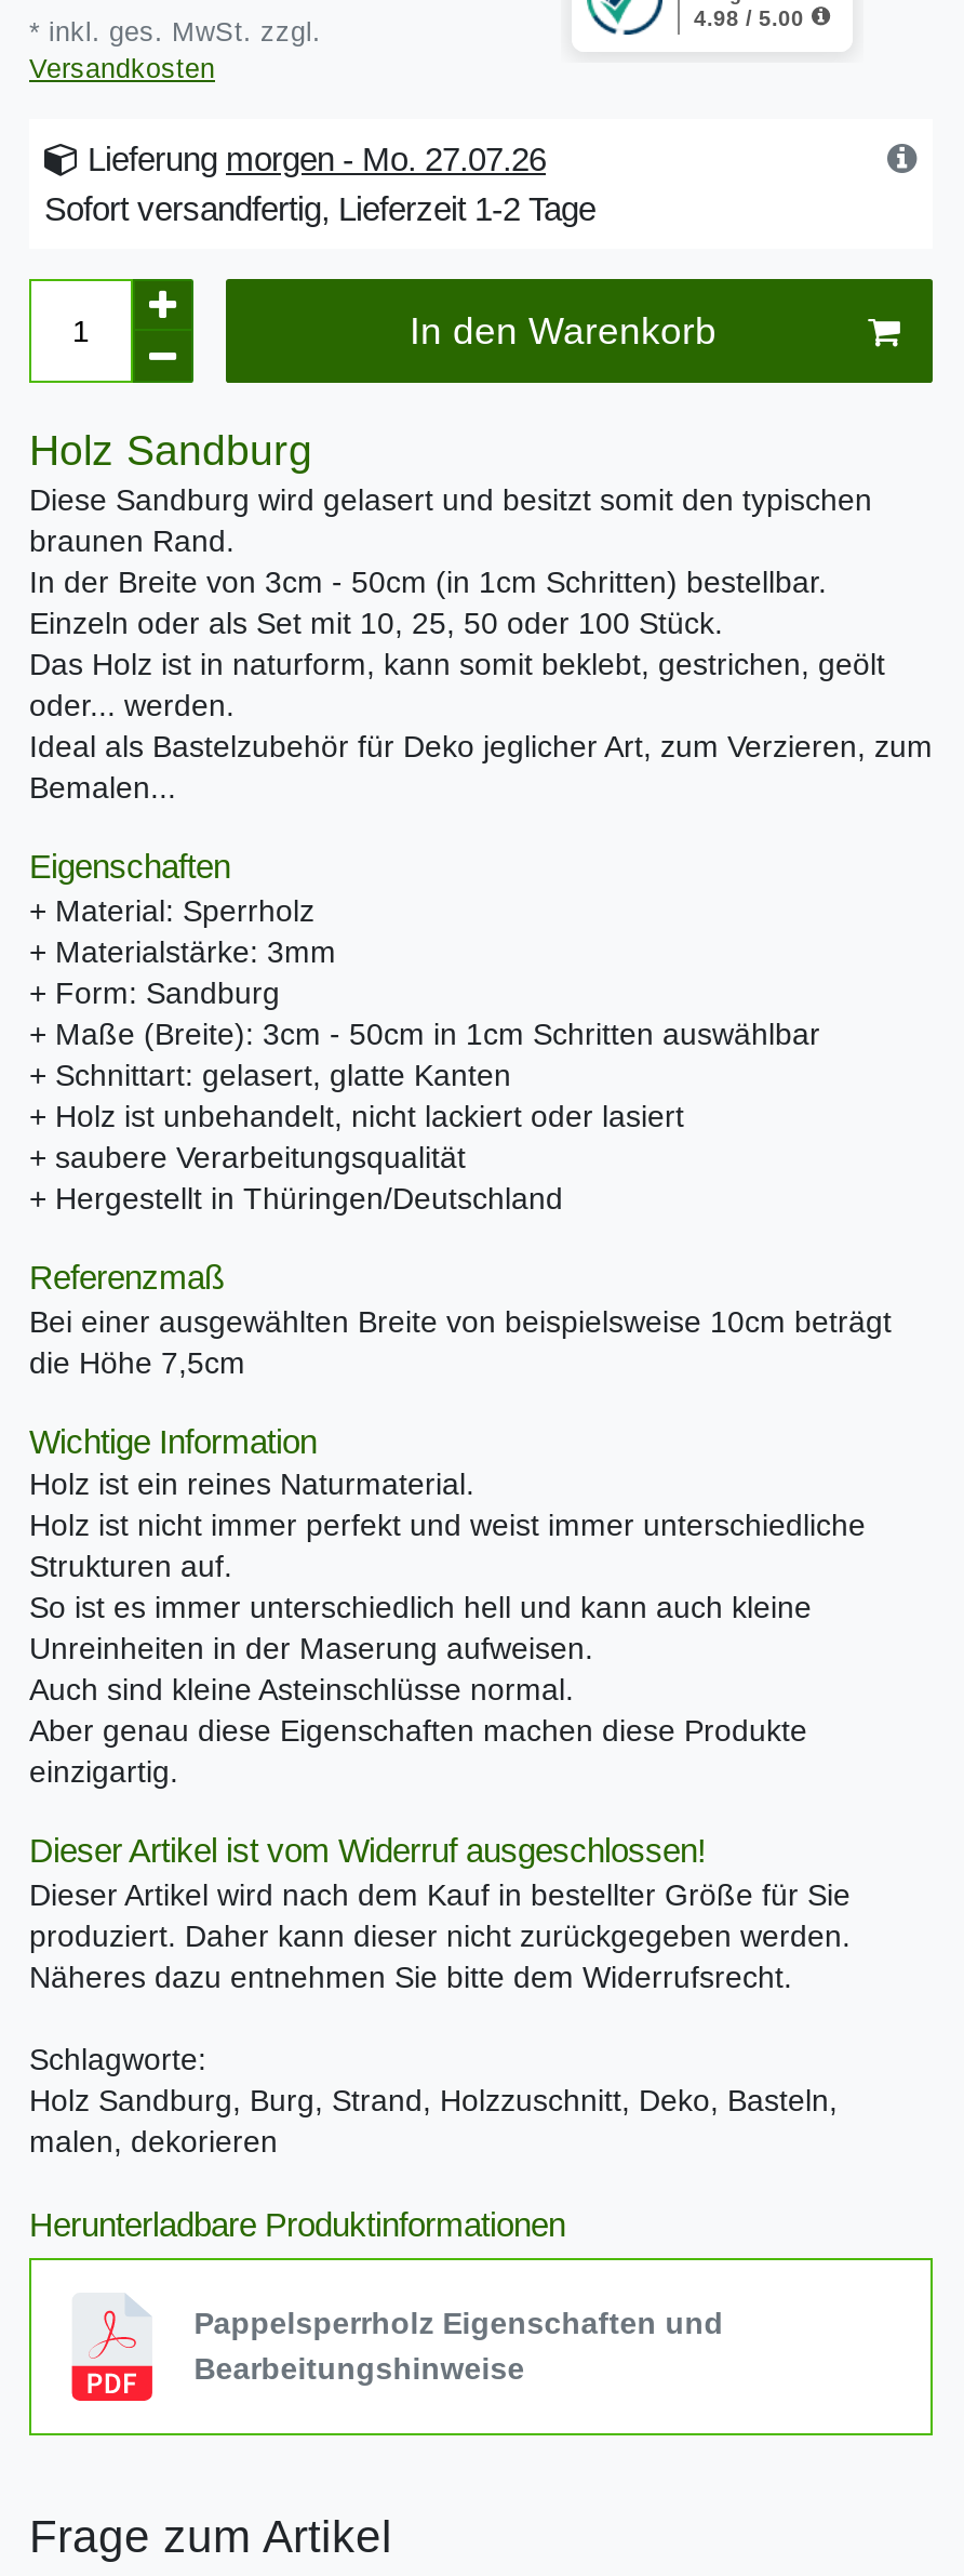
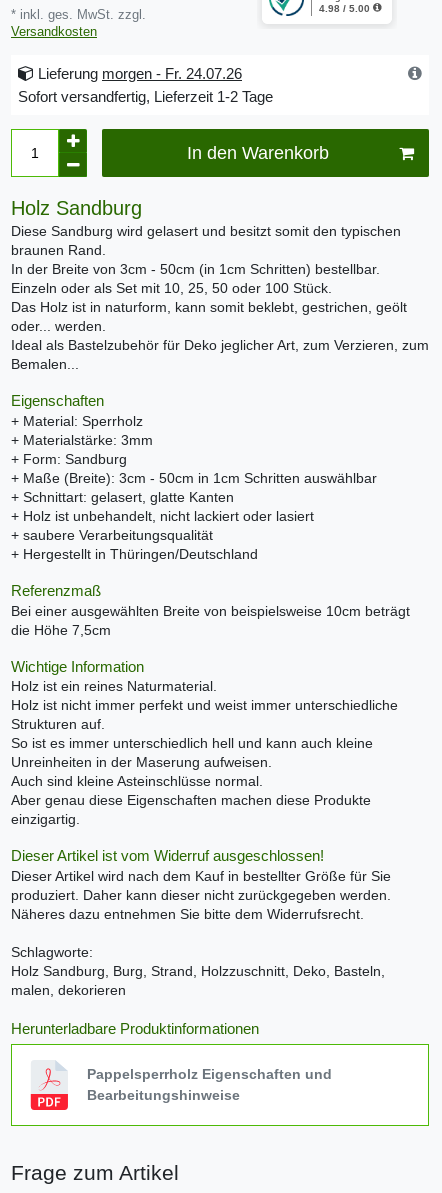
[79,141,546,178] Lieferung morgen - Mo. 27.07.26 -> [34,65,242,82] Lieferung morgen - Fr. 24.07.26

